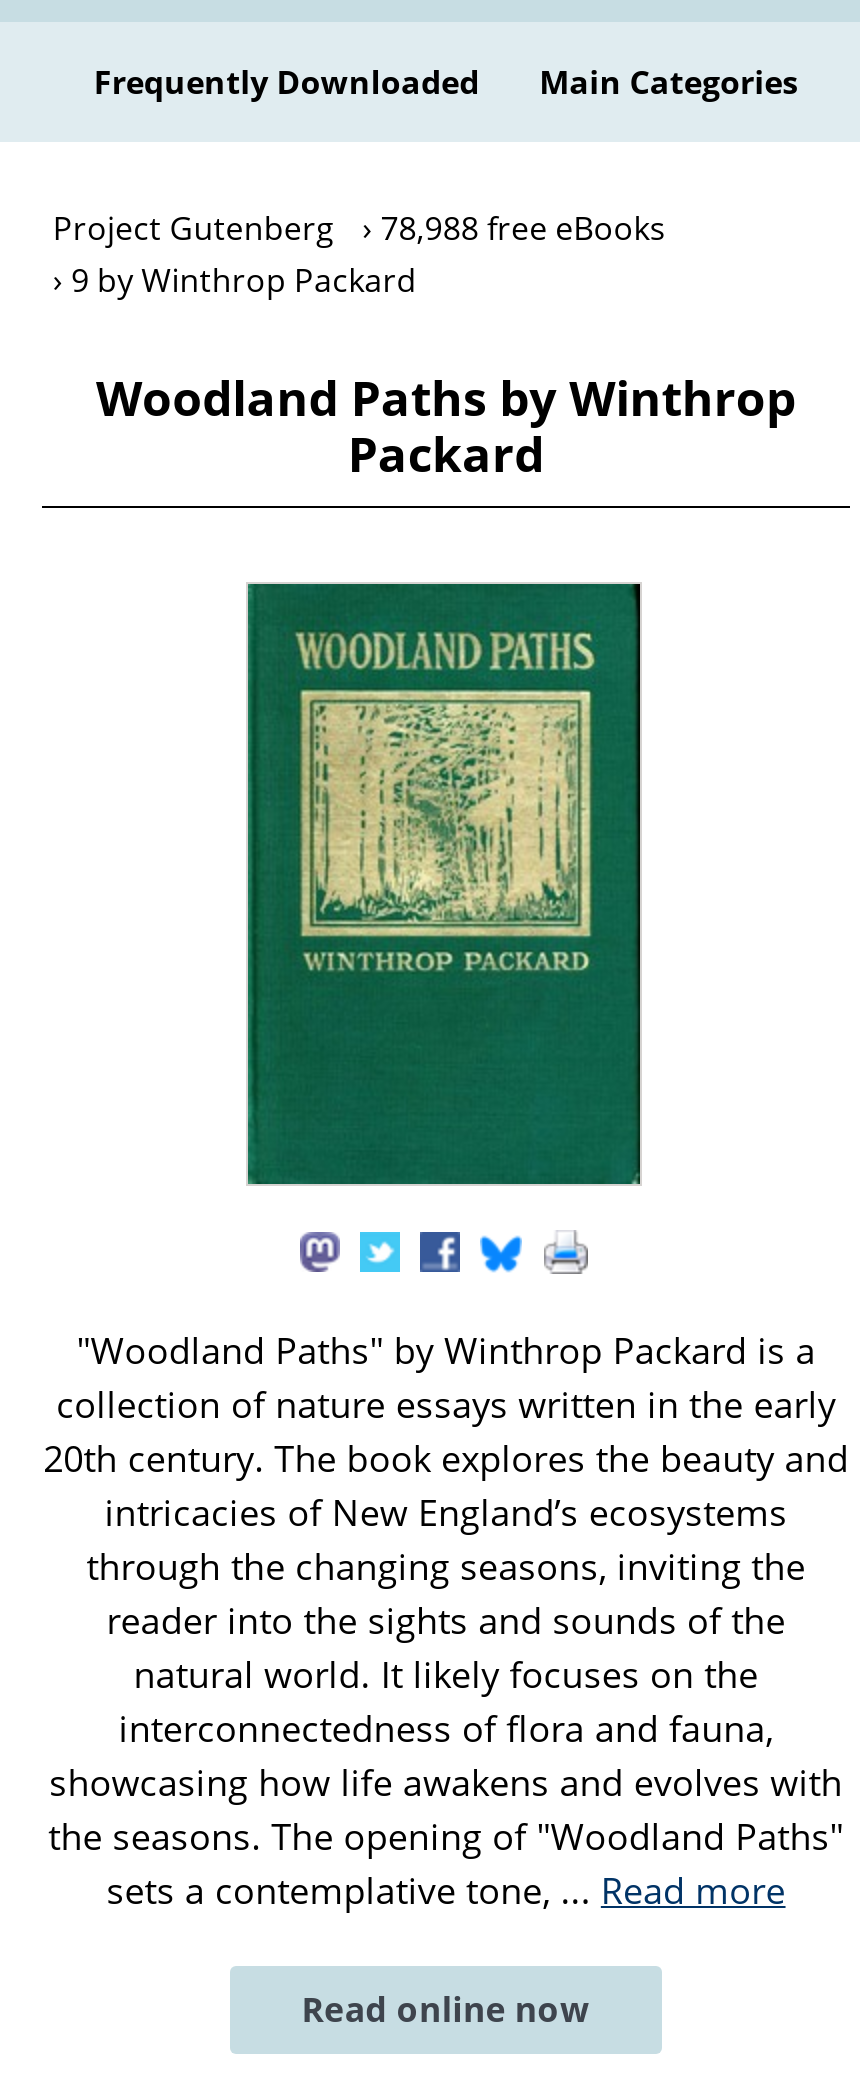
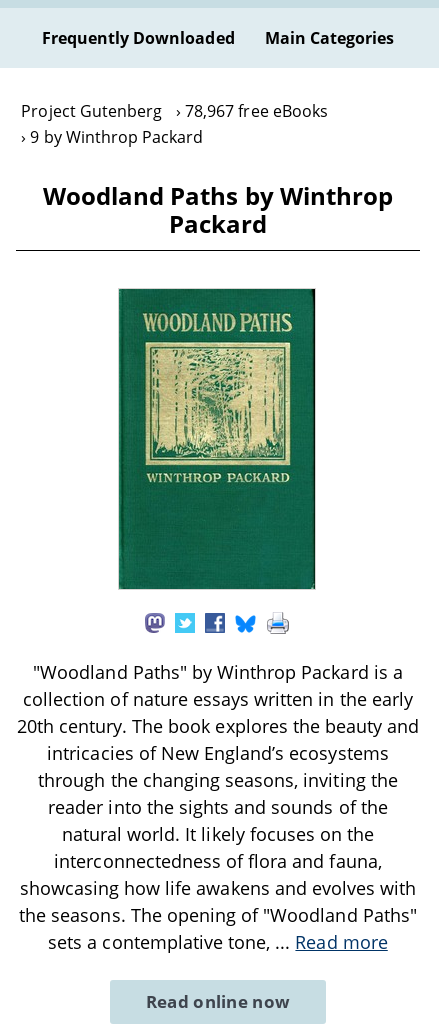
[53,206,666,250] Project Gutenberg 78,988 free eBooks -> [21,100,328,122] Project Gutenberg 78,967 free eBooks

